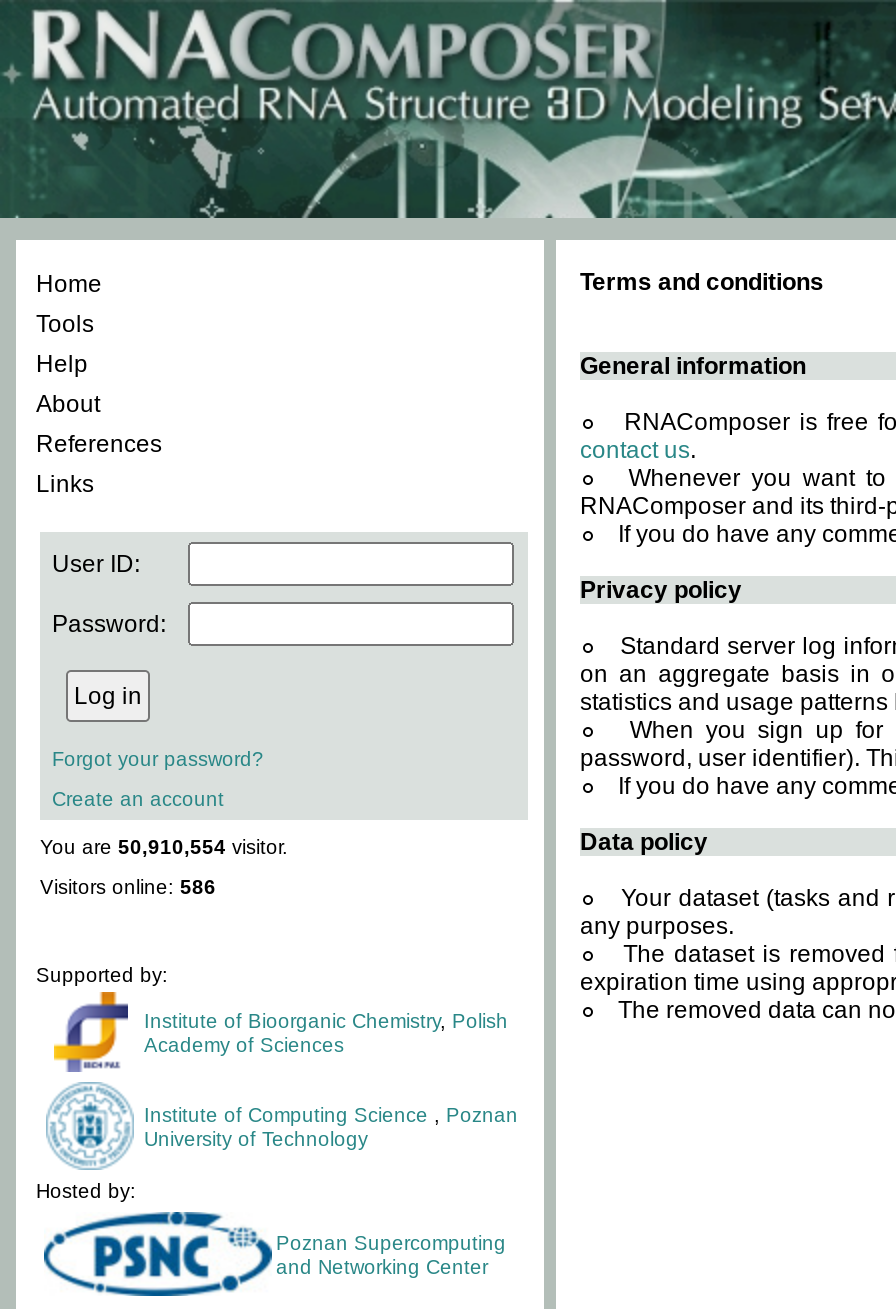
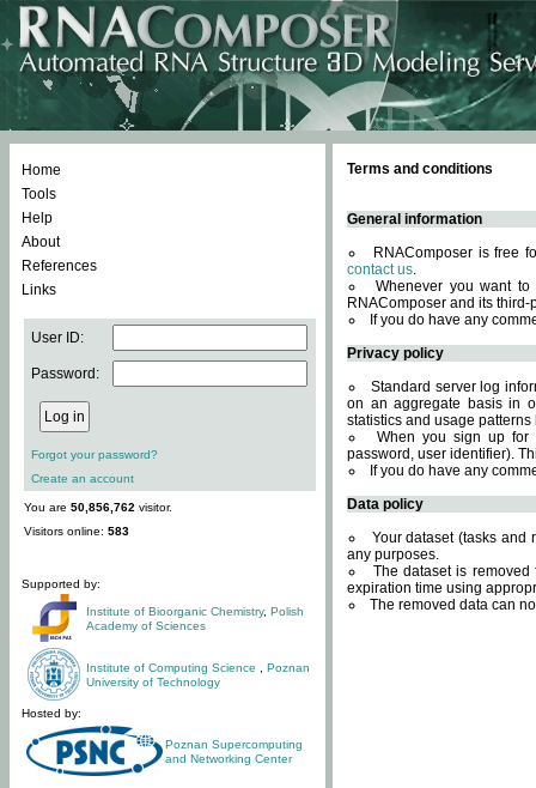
[40,836,288,858] You are 50,910,554 visitor. -> [24,501,172,514] You are 50,856,762 visitor.
[40,876,216,898] Visitors online: 586 -> [24,525,129,538] Visitors online: 583

